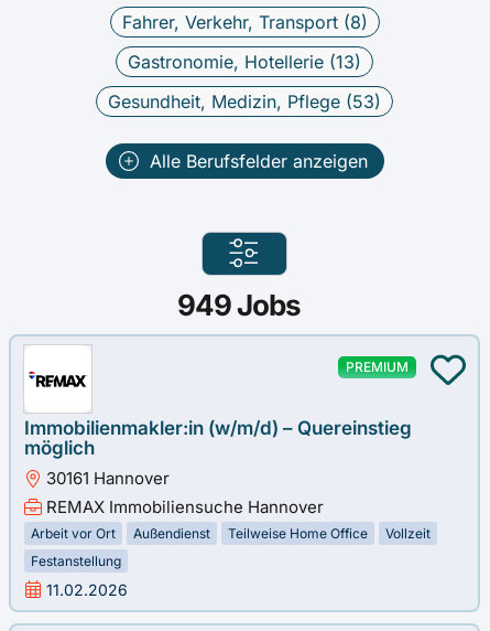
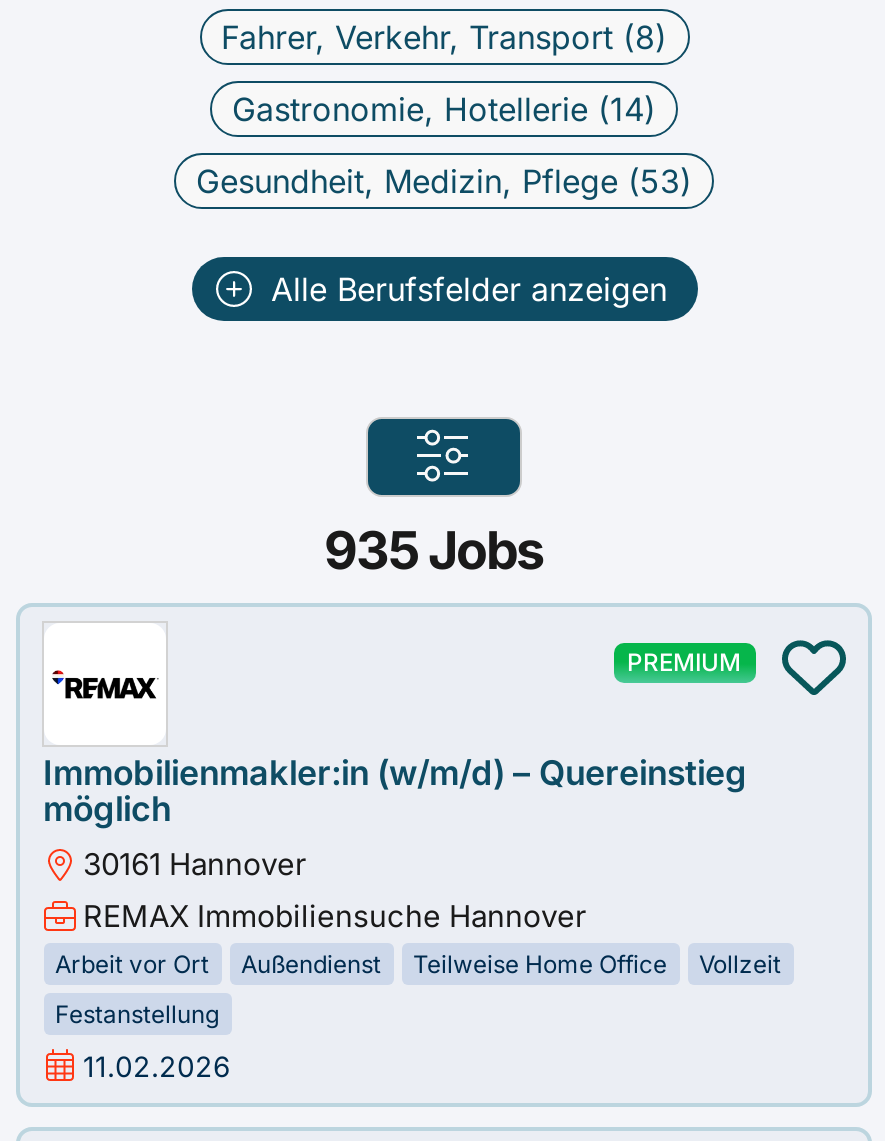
[128,51,361,73] Gastronomie, Hotellerie (13) -> [232,89,656,129] Gastronomie, Hotellerie (14)
[177,288,301,322] 949 Jobs -> [324,519,544,581] 935 Jobs

